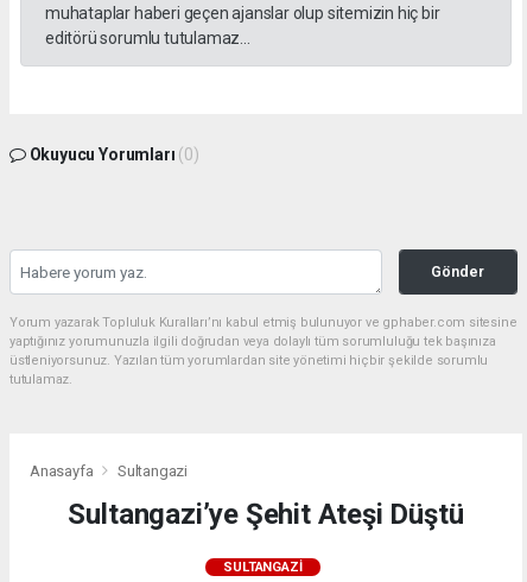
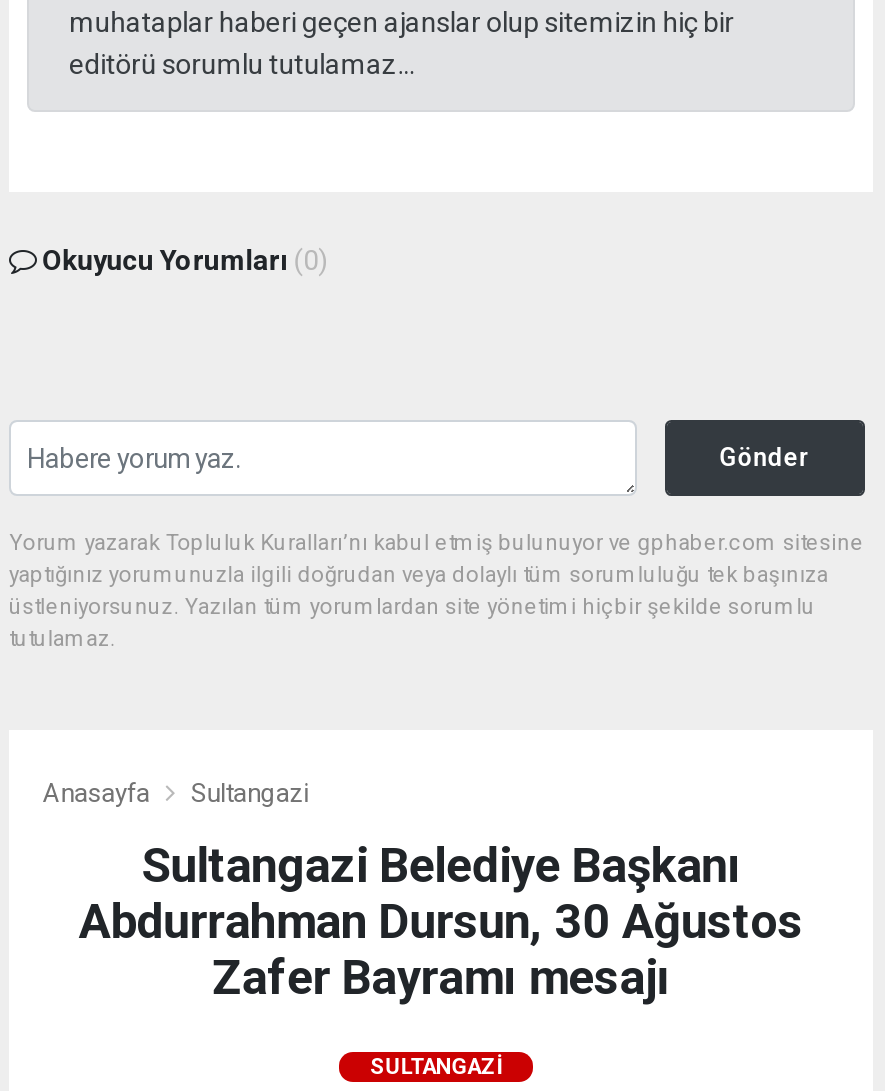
[68,498,463,531] Sultangazi’ye Şehit Ateşi Düştü -> [79,838,803,1006] Sultangazi Belediye Başkanı | Abdurrahman Dursun, 30 Ağustos | Zafer Bayramı mesajı

